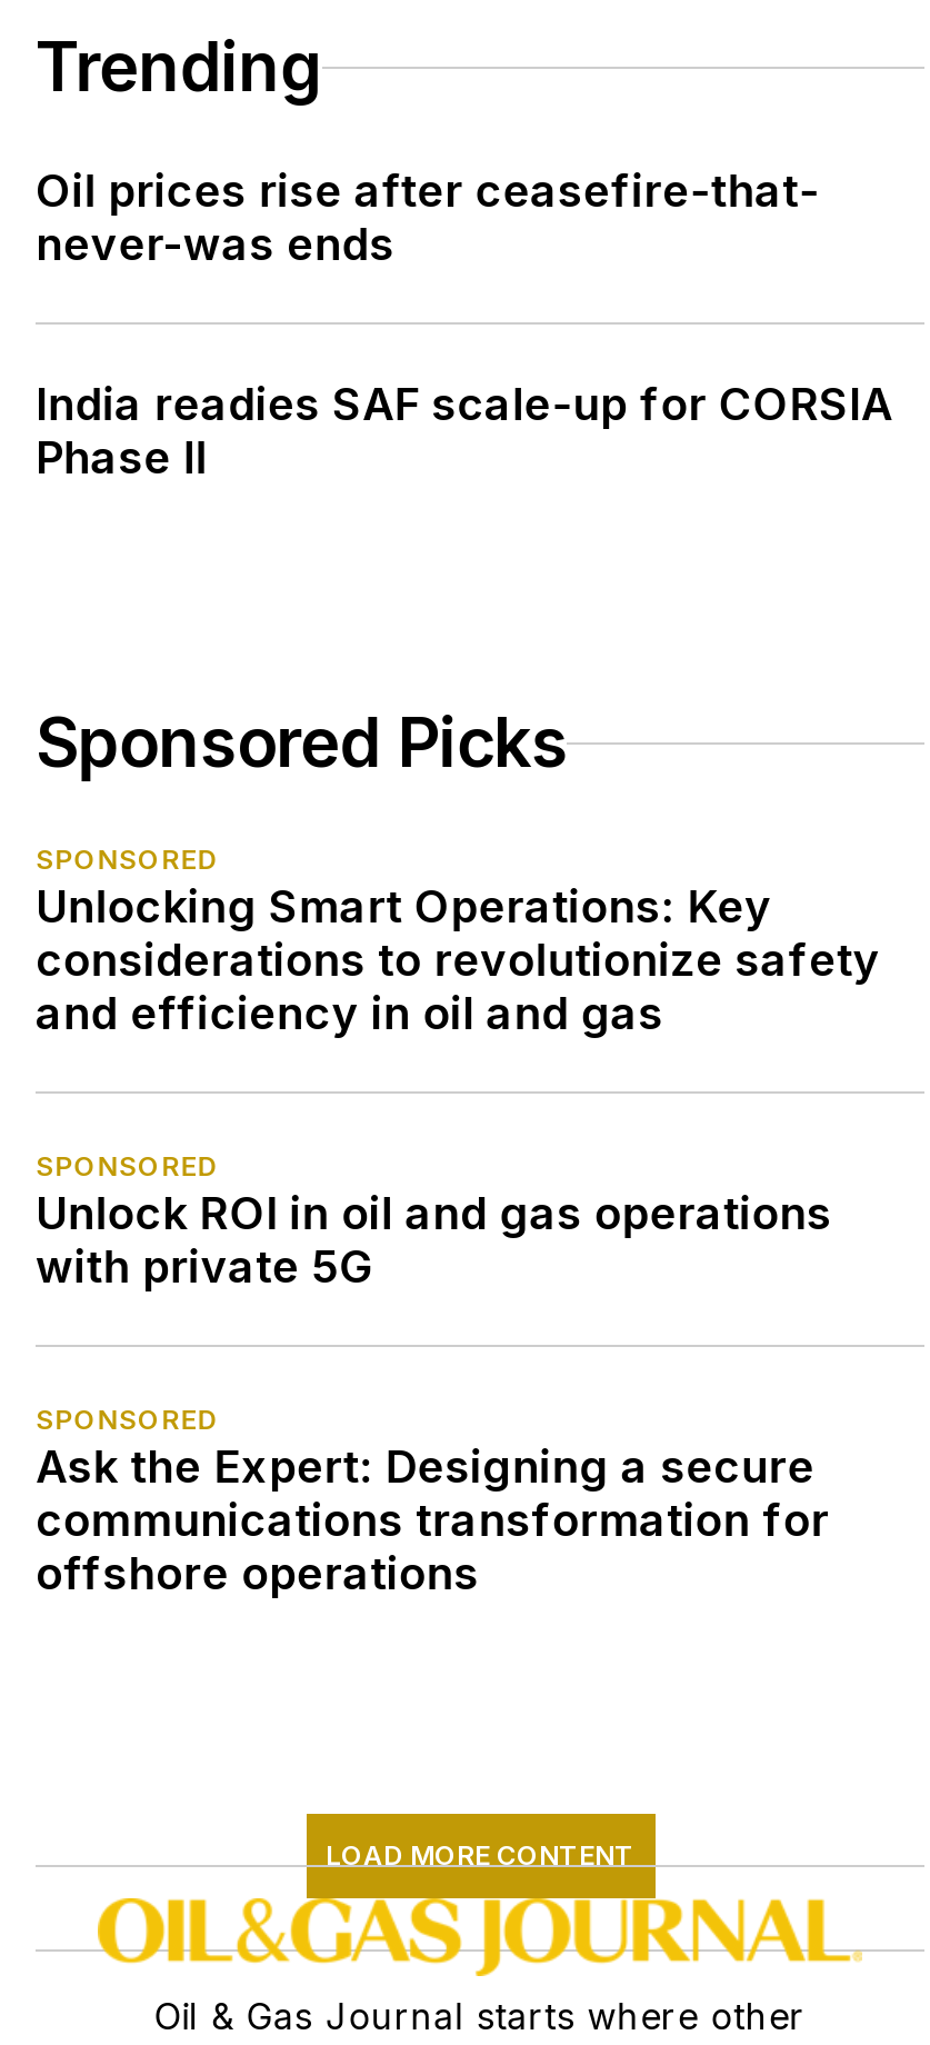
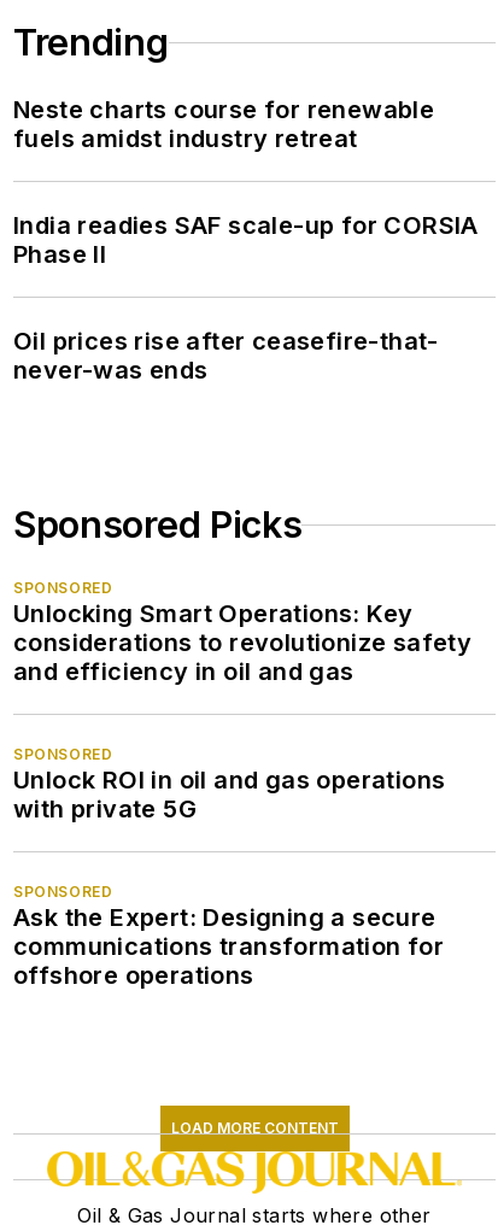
none -> [13,95,434,153] Neste charts course for renewable | fuels amidst industry retreat
moved [36,164,820,271] -> [13,327,439,385]: Oil prices rise after ceasefire-that- | never-was ends

